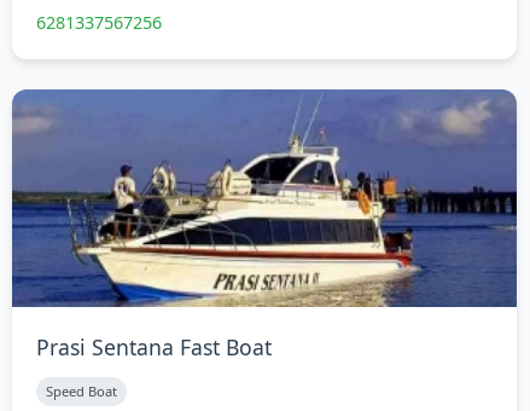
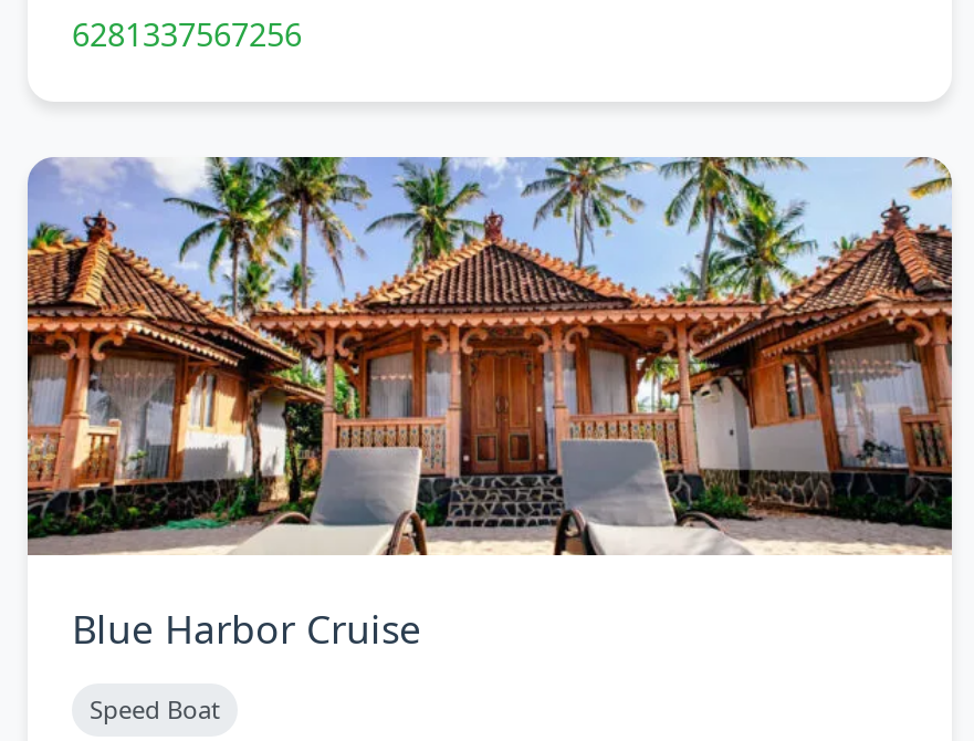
[11,88,518,361] [image] | Prasi Sentana Fast Boat -> [25,155,954,655] [image] | Blue Harbor Cruise

